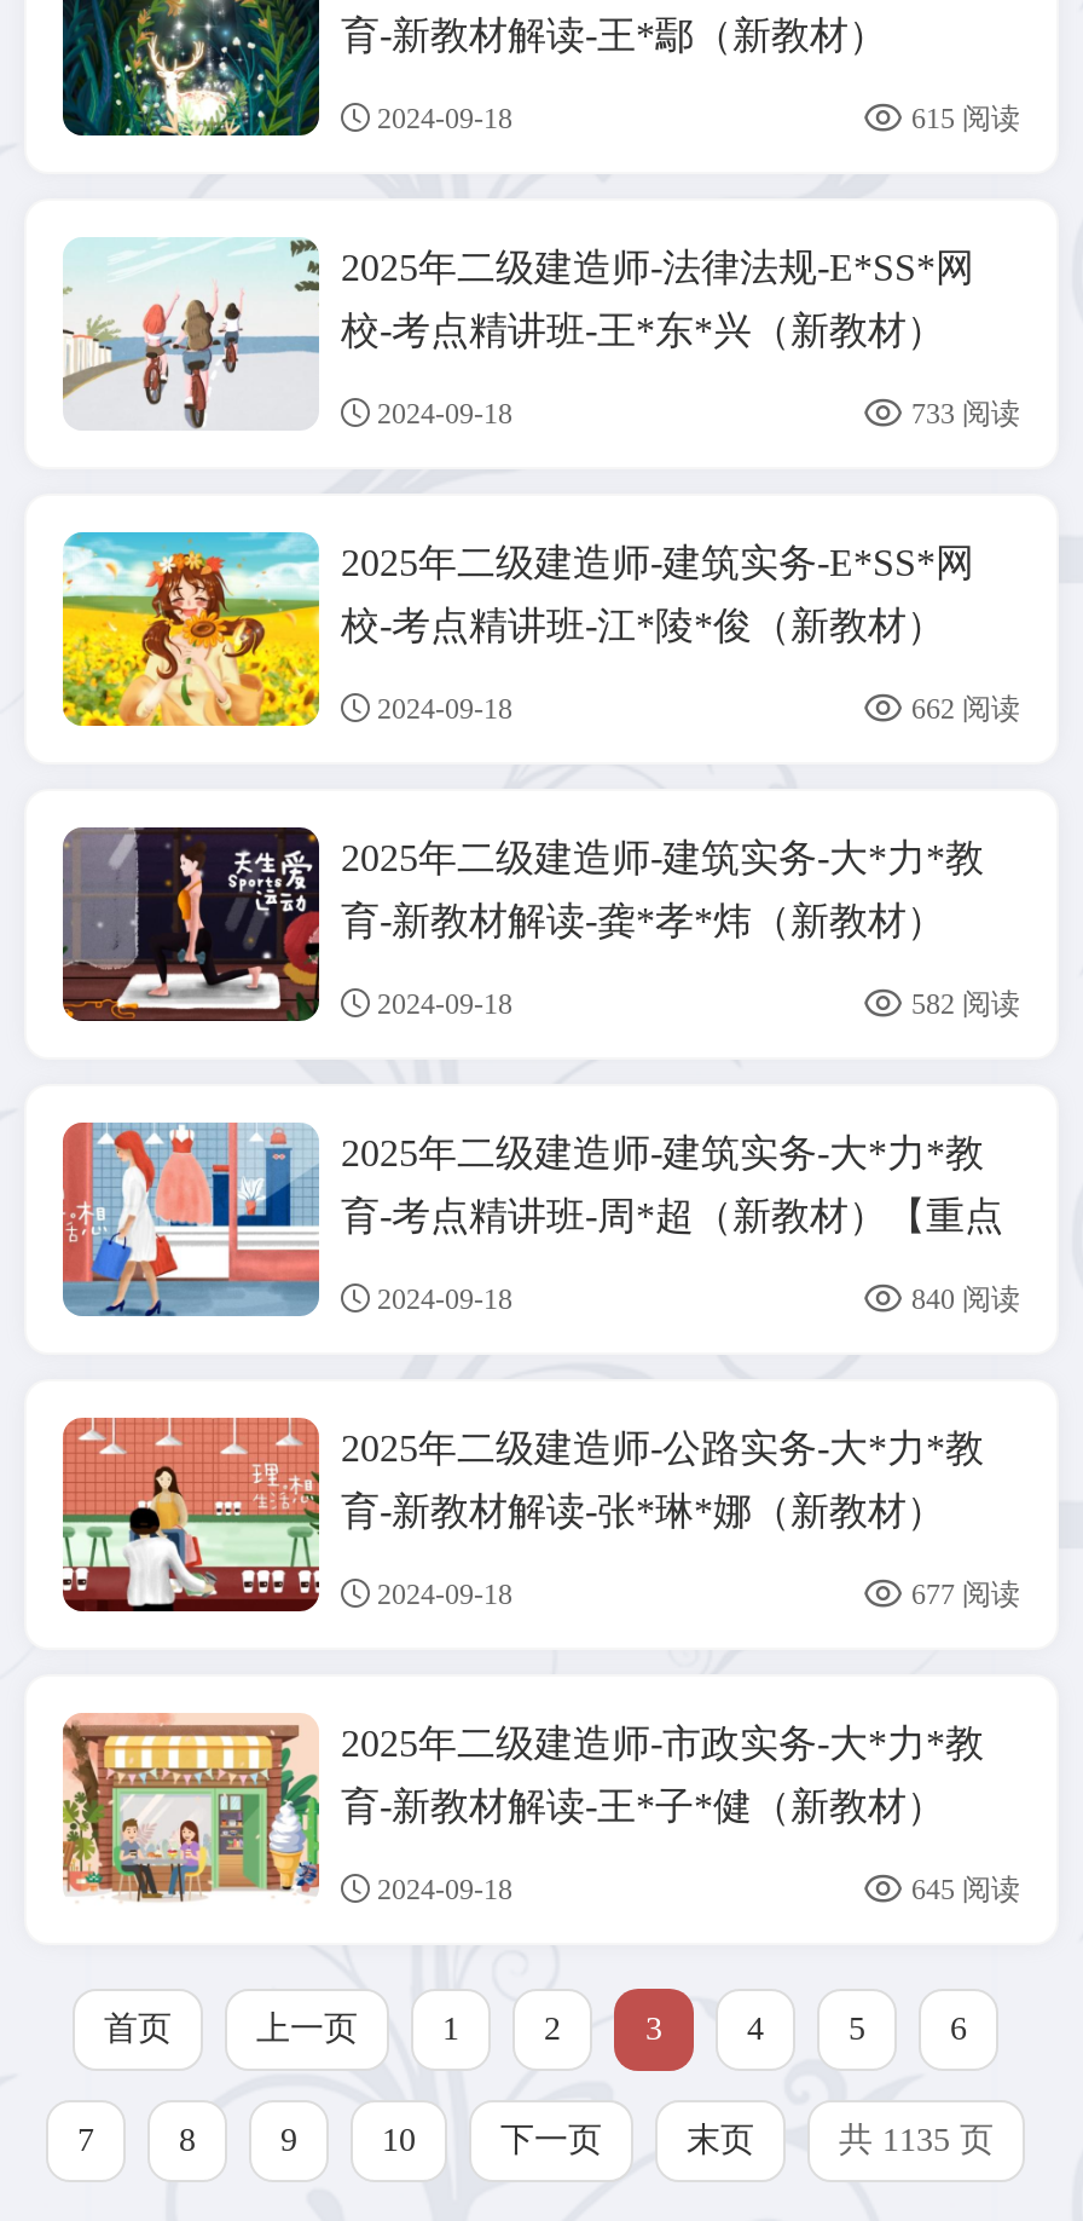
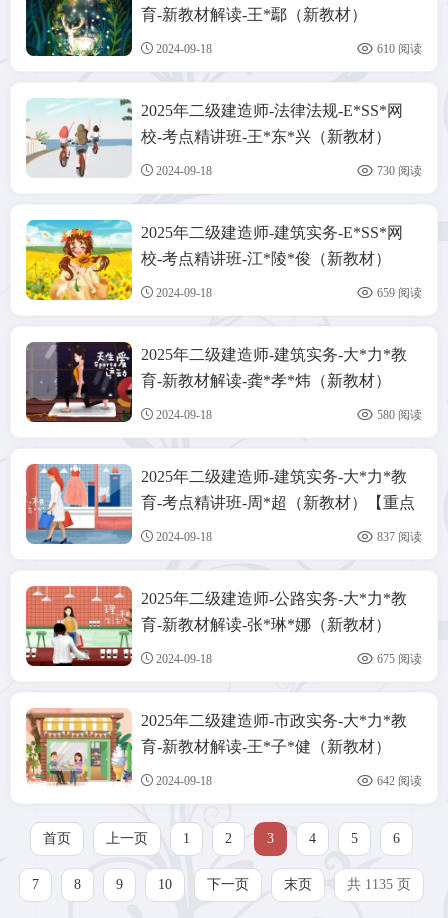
[911,102,1020,135] 615 阅读 -> [377,42,422,56] 610 阅读
[911,397,1020,431] 733 阅读 -> [377,164,422,178] 730 阅读
[911,692,1020,726] 662 阅读 -> [377,286,422,300] 659 阅读
[911,987,1020,1021] 582 阅读 -> [377,408,422,422] 580 阅读
[911,1282,1020,1316] 840 阅读 -> [377,530,422,544] 837 阅读
[911,1577,1020,1611] 677 阅读 -> [377,652,422,666] 675 阅读
[911,1873,1020,1906] 645 阅读 -> [377,774,422,788] 642 阅读

